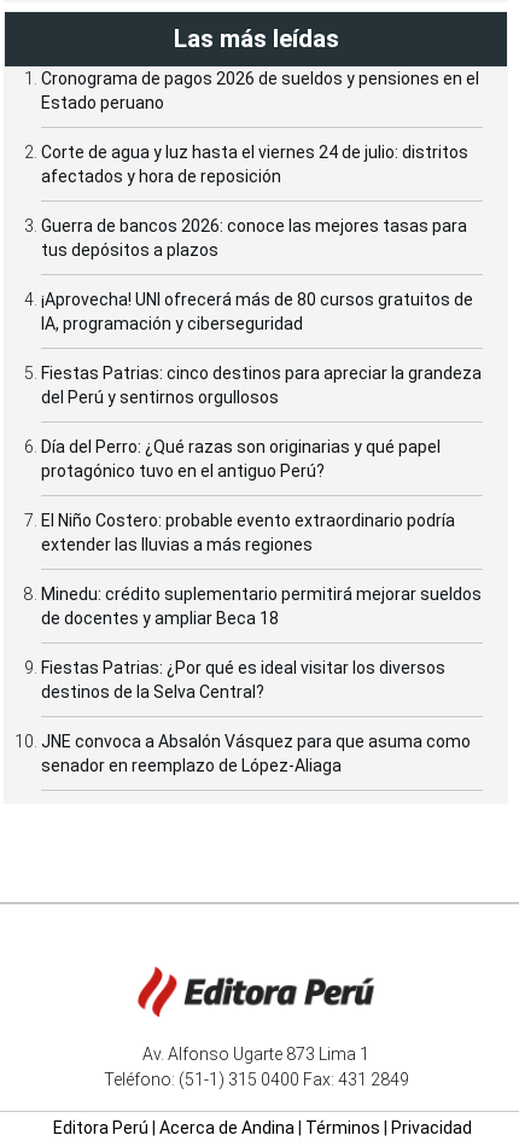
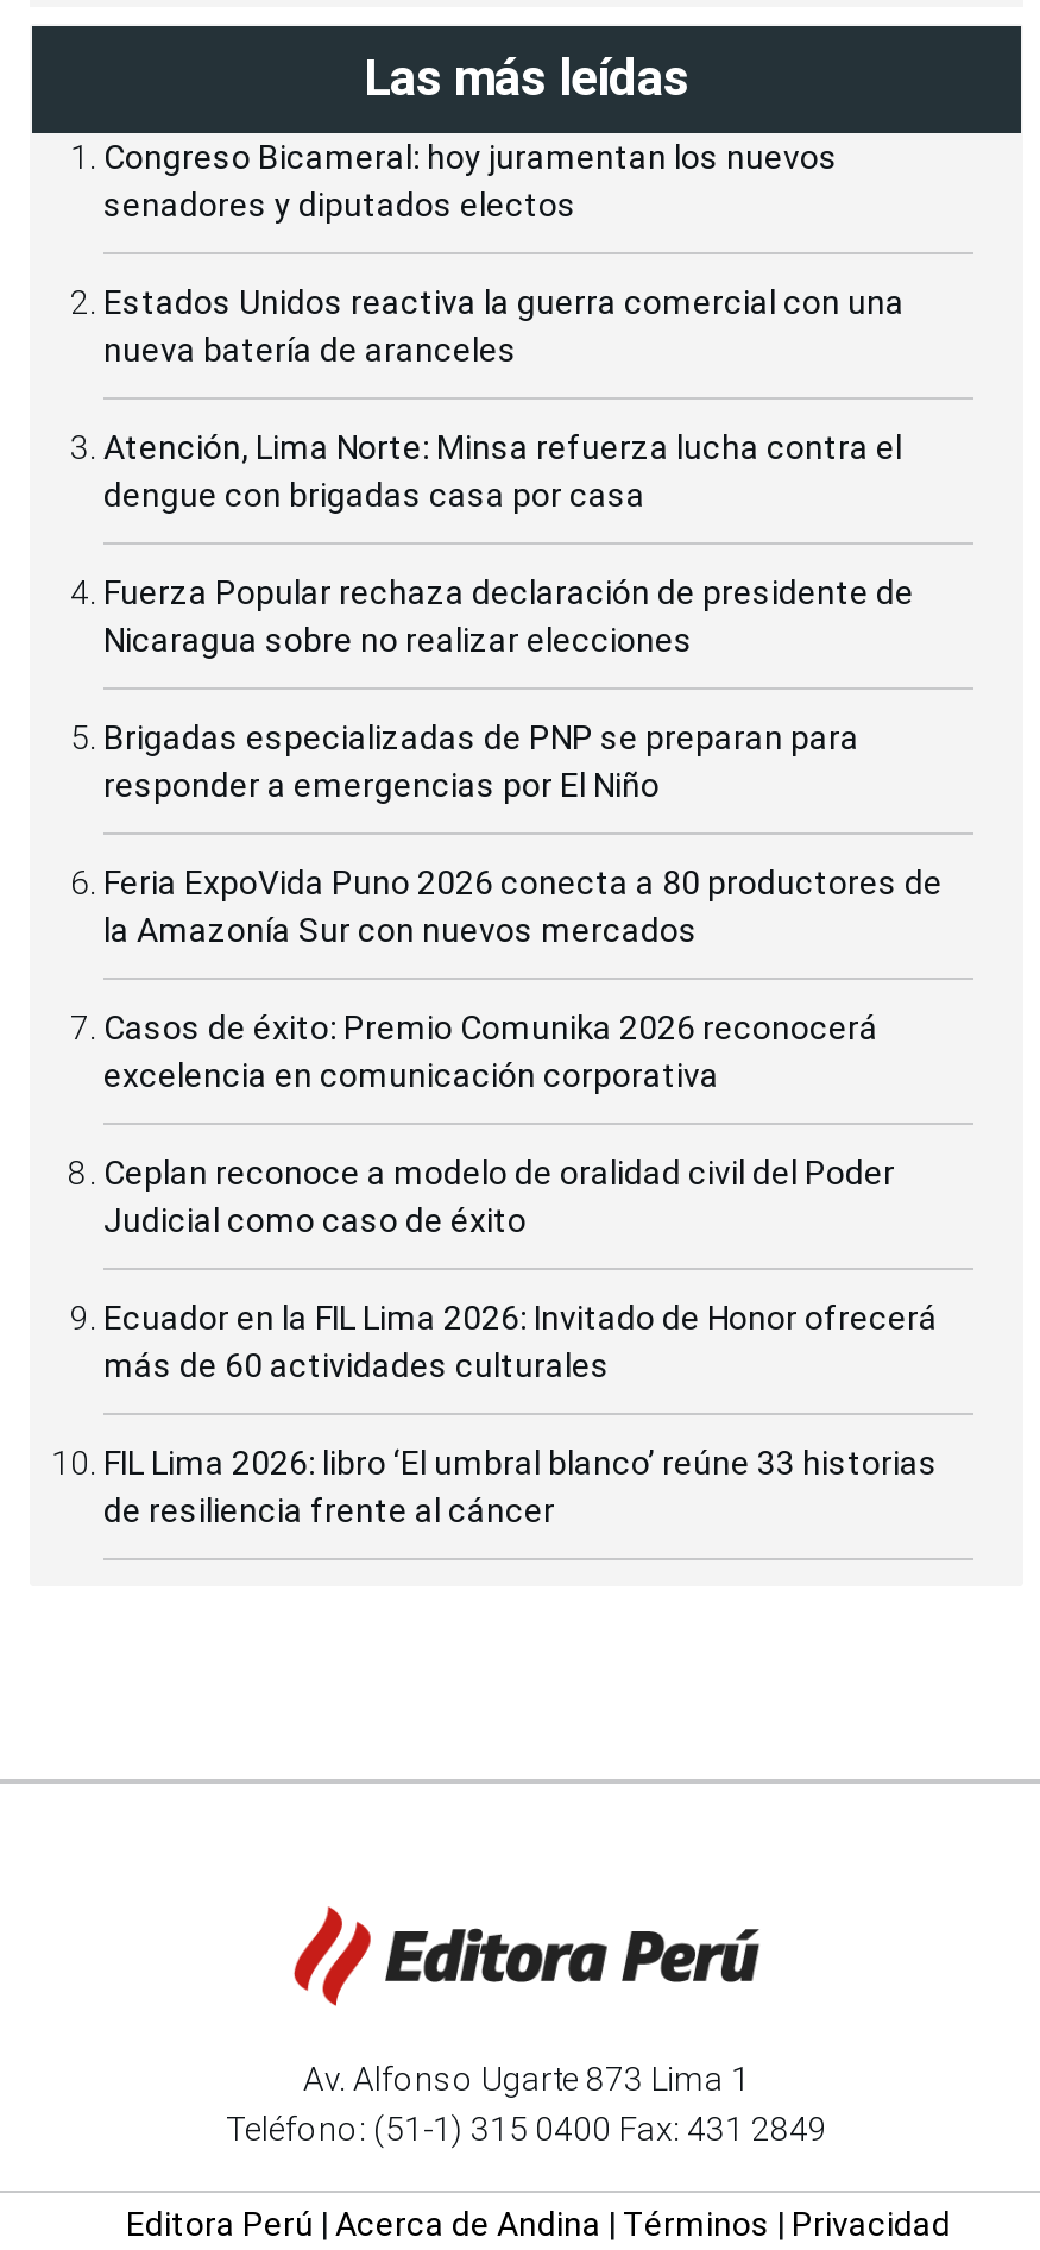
[41,69,479,112] Cronograma de pagos 2026 de sueldos y pensiones en el | Estado peruano -> [103,137,838,223] Congreso Bicameral: hoy juramentan los nuevos | senadores y diputados electos
[41,142,468,186] Corte de agua y luz hasta el viernes 24 de julio: distritos | afectados y hora de reposición -> [103,283,905,368] Estados Unidos reactiva la guerra comercial con una | nueva batería de aranceles
[41,216,467,259] Guerra de bancos 2026: conoce las mejores tasas para | tus depósitos a plazos -> [103,428,902,513] Atención, Lima Norte: Minsa refuerza lucha contra el | dengue con brigadas casa por casa
[41,290,473,333] ¡Aprovecha! UNI ofrecerá más de 80 cursos gratuitos de | IA, programación y ciberseguridad -> [103,573,914,658] Fuerza Popular rechaza declaración de presidente de | Nicaragua sobre no realizar elecciones
[41,363,482,407] Fiestas Patrias: cinco destinos para apreciar la grandeza | del Perú y sentirnos orgullosos -> [103,718,859,803] Brigadas especializadas de PNP se preparan para | responder a emergencias por El Niño
[41,437,441,480] Día del Perro: ¿Qué razas son originarias y qué papel | protagónico tuvo en el antiguo Perú? -> [103,863,943,949] Feria ExpoVida Puno 2026 conecta a 80 productores de | la Amazonía Sur con nuevos mercados
[41,510,455,554] El Niño Costero: probable evento extraordinario podría | extender las lluvias a más regiones -> [103,1008,878,1094] Casos de éxito: Premio Comunika 2026 reconocerá | excelencia en comunicación corporativa
[41,584,482,628] Minedu: crédito suplementario permitirá mejorar sueldos | de docentes y ampliar Beca 18 -> [103,1153,895,1239] Ceplan reconoce a modelo de oralidad civil del Poder | Judicial como caso de éxito
[41,658,445,701] Fiestas Patrias: ¿Por qué es ideal visitar los diversos | destinos de la Selva Central? -> [103,1298,938,1384] Ecuador en la FIL Lima 2026: Invitado de Honor ofrecerá | más de 60 actividades culturales
[41,731,471,775] JNE convoca a Absalón Vásquez para que asuma como | senador en reemplazo de López-Aliaga -> [103,1443,938,1529] FIL Lima 2026: libro ‘El umbral blanco’ reúne 33 historias | de resiliencia frente al cáncer

